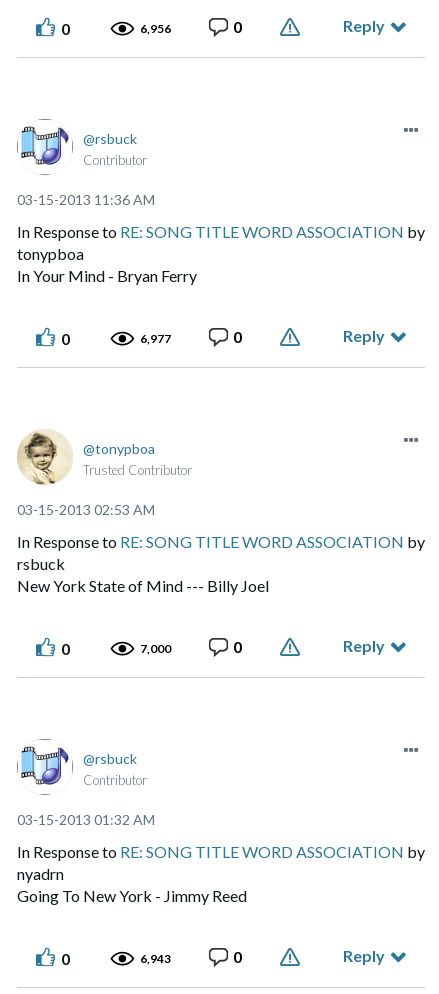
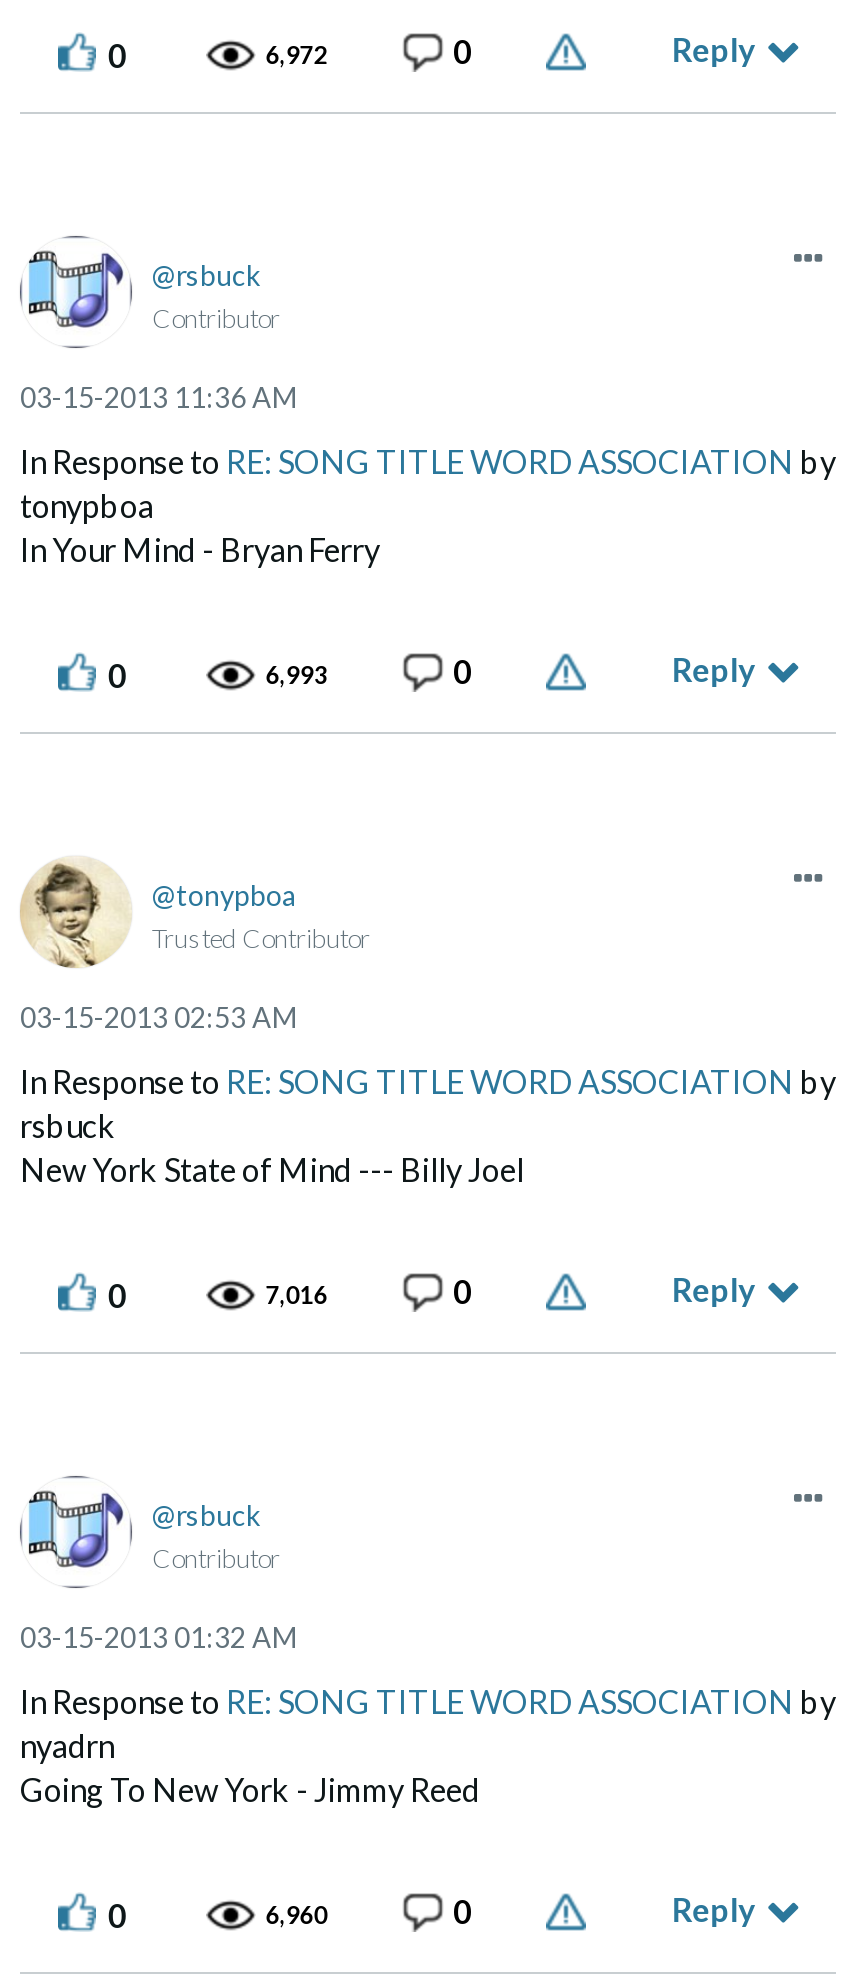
[140,21,171,36] 6,956 -> [265,39,327,69] 6,972
[140,331,171,346] 6,977 -> [265,659,327,689] 6,993
[140,641,171,656] 7,000 -> [265,1279,327,1309] 7,016
[140,951,171,966] 6,943 -> [265,1899,327,1929] 6,960

